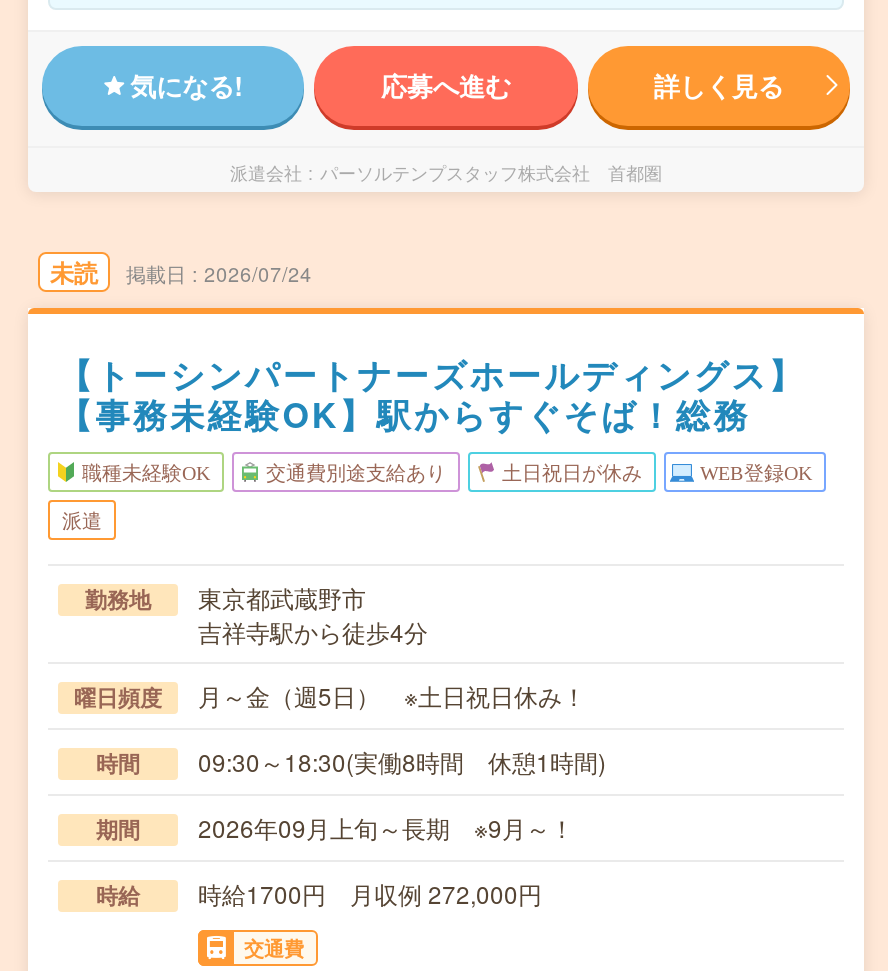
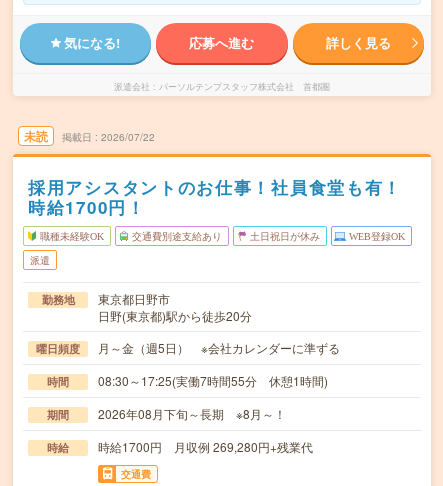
[204,260,312,288] 2026/07/24 -> [101,130,155,144] 2026/07/22
[58,350,806,438] 【トーシンパートナーズホールディングス】 | 【事務未経験OK】駅からすぐそば！総務 -> [28,175,402,219] 採用アシスタントのお仕事！社員食堂も有！ | 時給1700円！
[198,580,428,648] 東京都武蔵野市 | 吉祥寺駅から徒歩4分 -> [98,290,252,324] 東京都日野市 | 日野(東京都)駅から徒歩20分
[198,678,586,712] 月～金（週5日） ※土日祝日休み！ -> [98,339,340,356] 月～金（週5日） ※会社カレンダーに準ずる
[198,744,606,778] 09:30～18:30(実働8時間 休憩1時間) -> [98,372,328,389] 08:30～17:25(実働7時間55分 休憩1時間)
[198,810,574,844] 2026年09月上旬～長期 ※9月～！ -> [98,405,286,422] 2026年08月下旬～長期 ※8月～！
[198,876,542,910] 時給1700円 月収例 272,000円 -> [98,438,313,455] 時給1700円 月収例 269,280円+残業代

